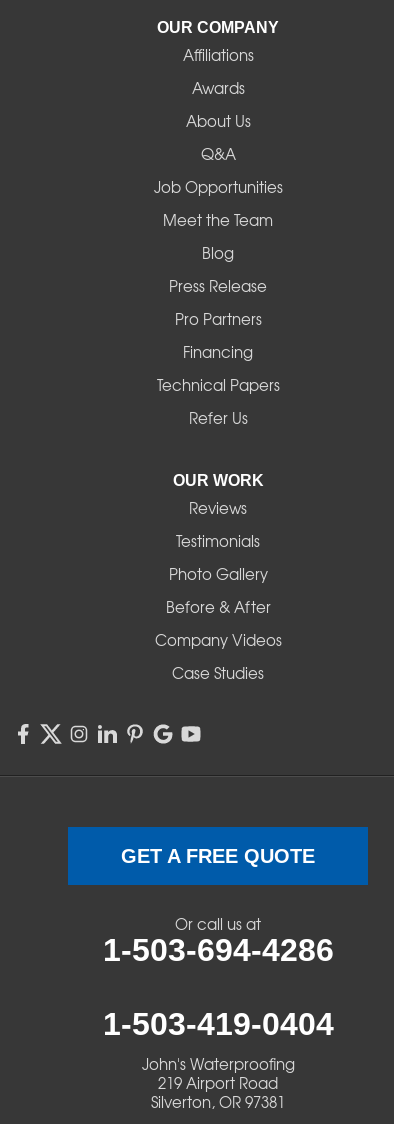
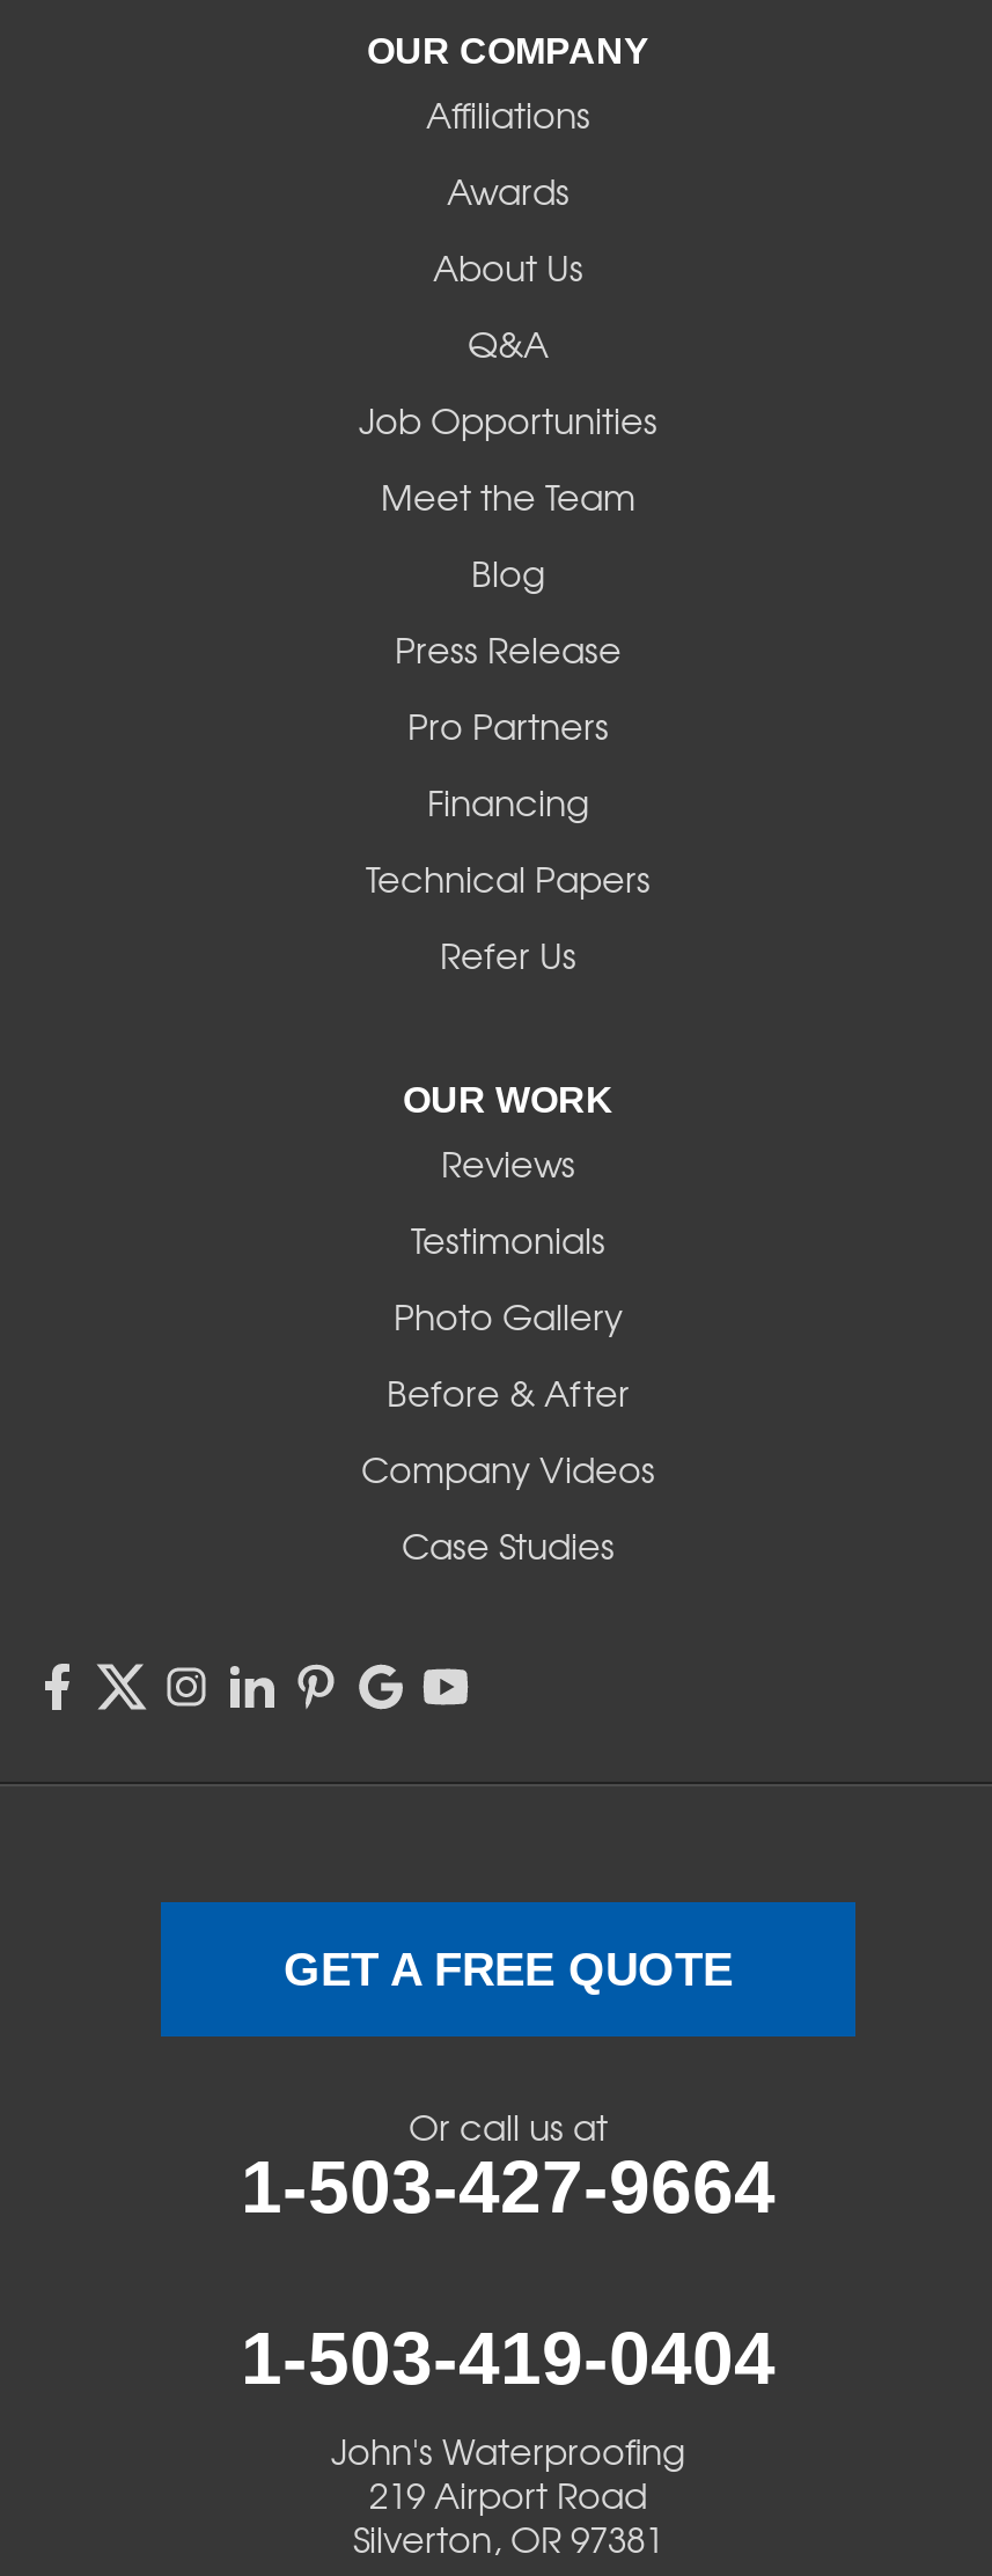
[102,932,333,968] 1-503-694-4286 -> [241,2146,776,2229] 1-503-427-9664

